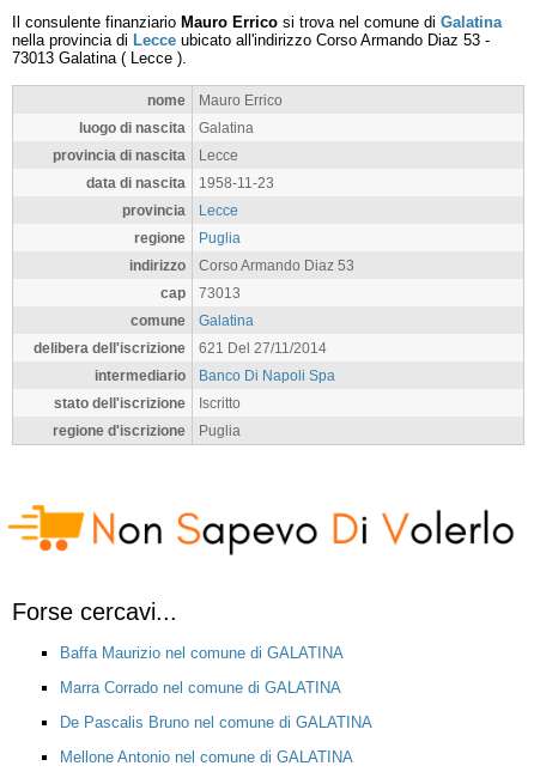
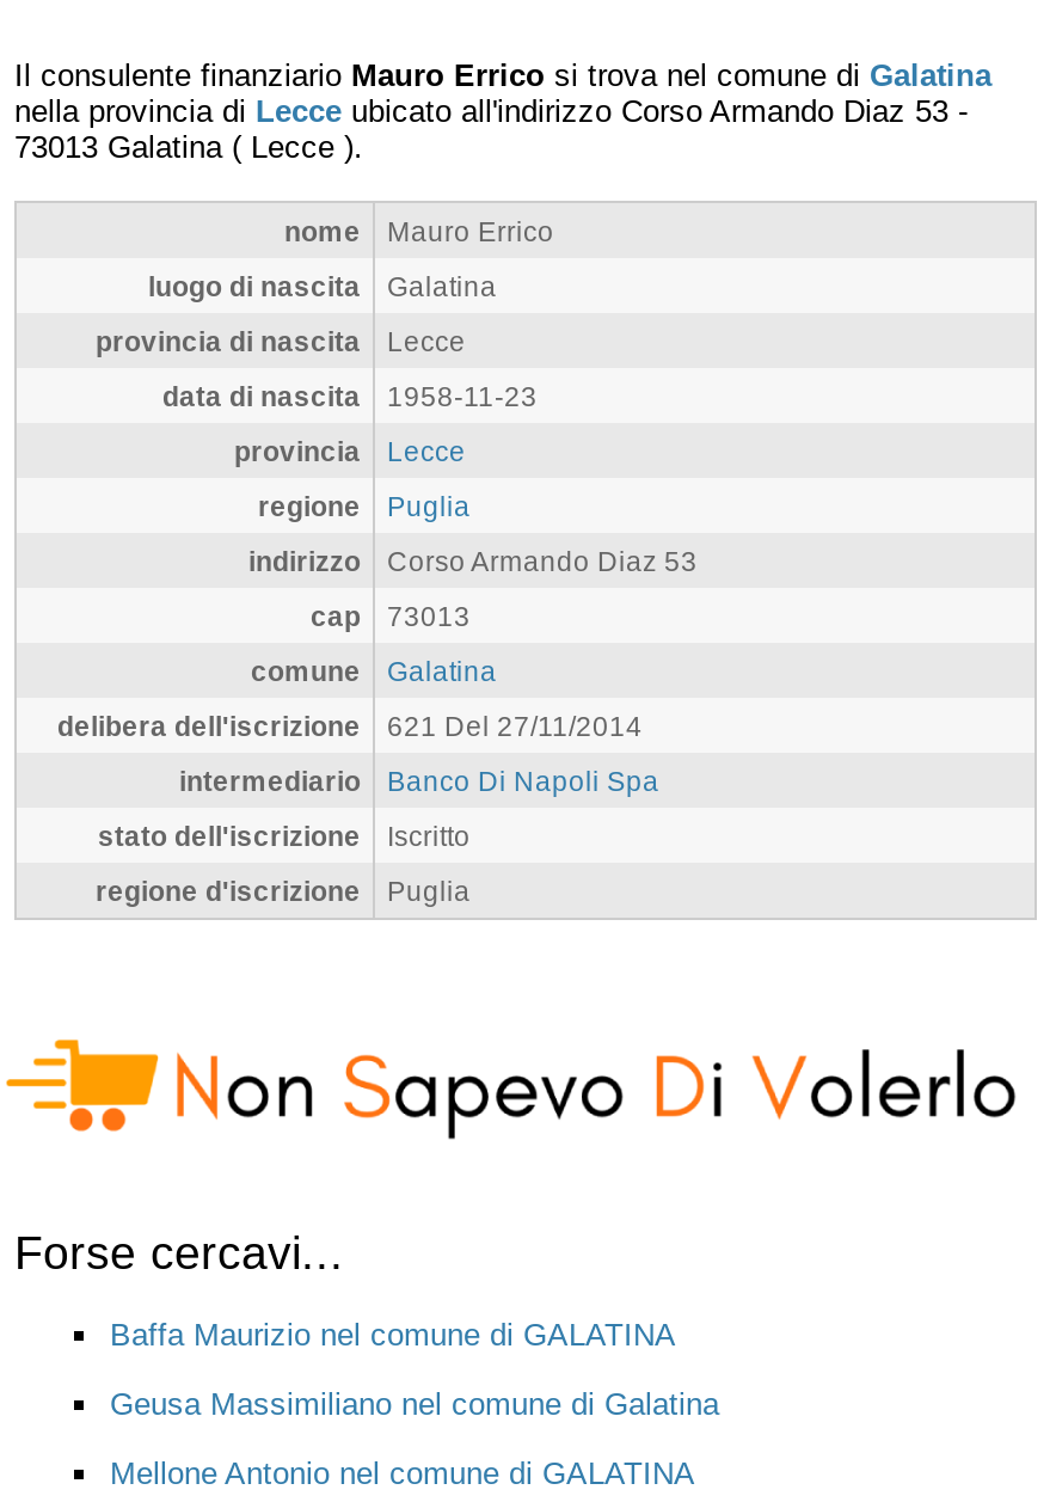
[60,678,372,731] Marra Corrado nel comune di GALATINA | De Pascalis Bruno nel comune di GALATINA -> [110,1385,719,1421] Geusa Massimiliano nel comune di Galatina

